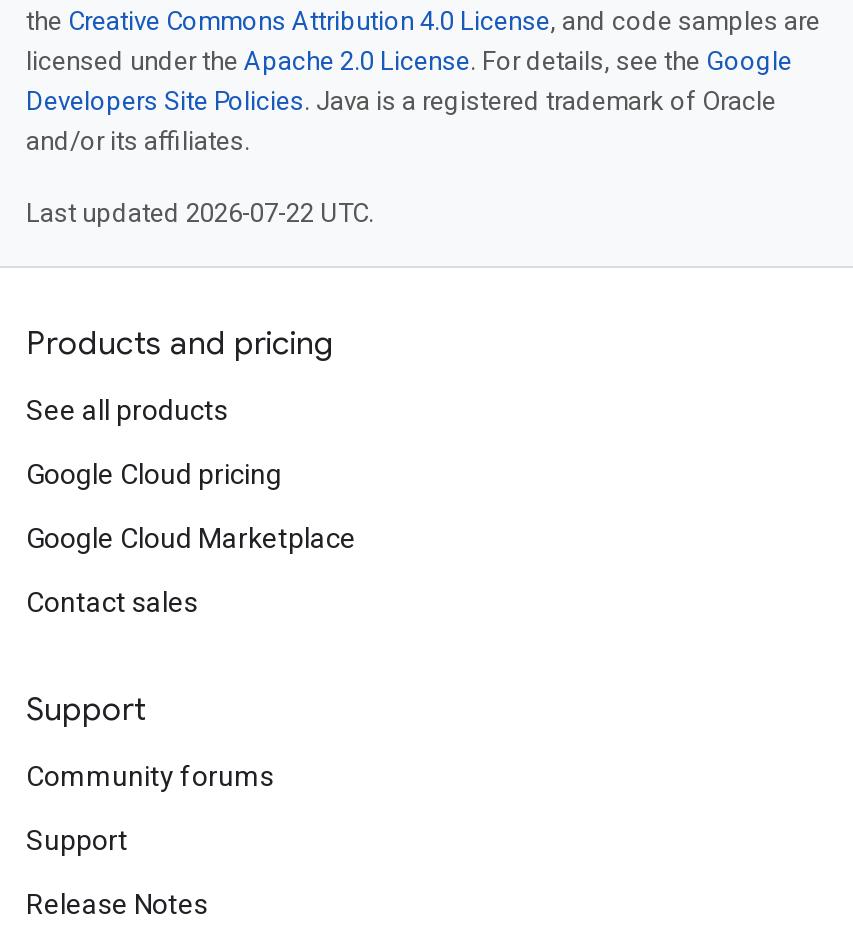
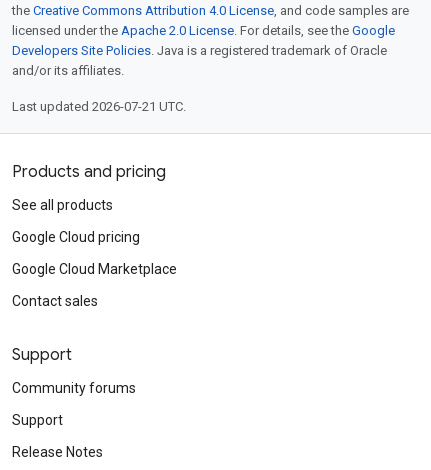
[26,198,374,228] Last updated 2026-07-22 UTC. -> [12,99,186,114] Last updated 2026-07-21 UTC.

